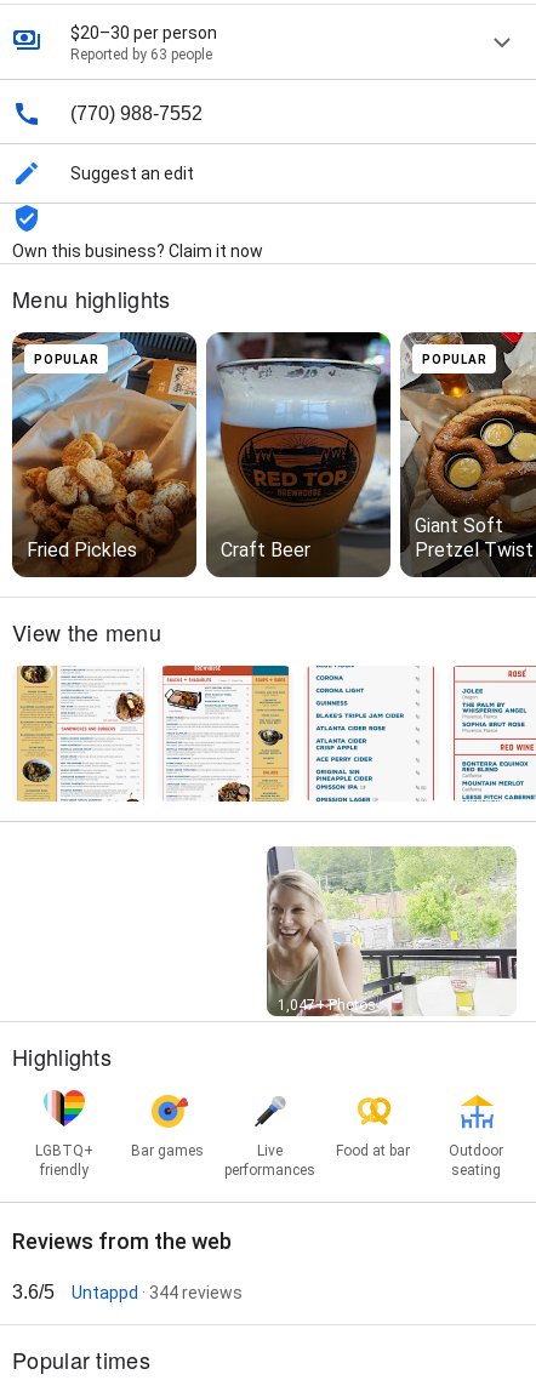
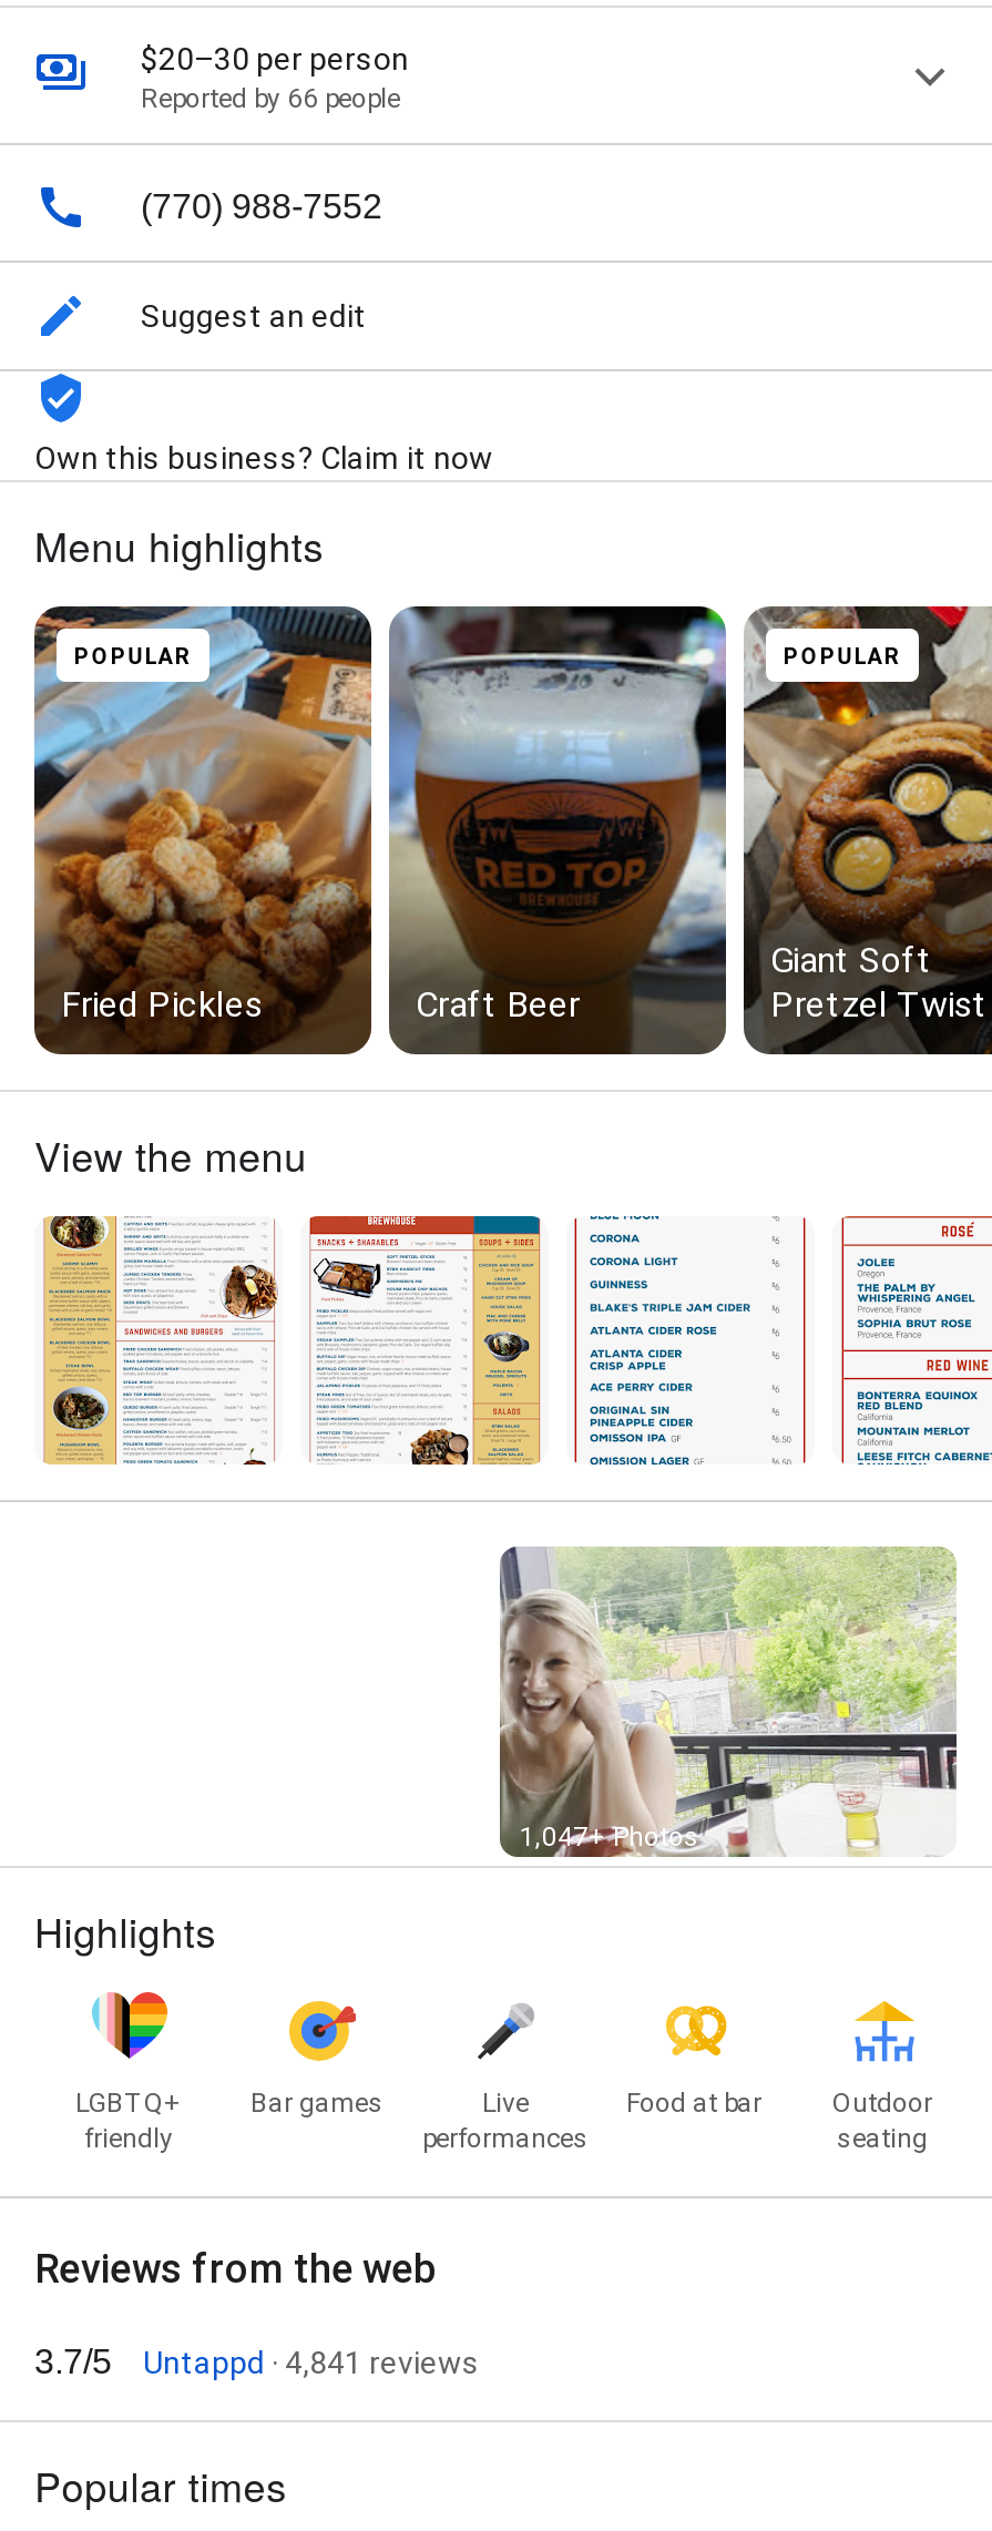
[70,46,212,63] Reported by 63 people -> [141,84,400,115] Reported by 66 people
[12,1282,55,1303] 3.6/5 -> [34,2343,112,2381] 3.7/5
[72,1283,243,1303] Untappd · 344 reviews -> [143,2345,480,2381] Untappd · 4,841 reviews

